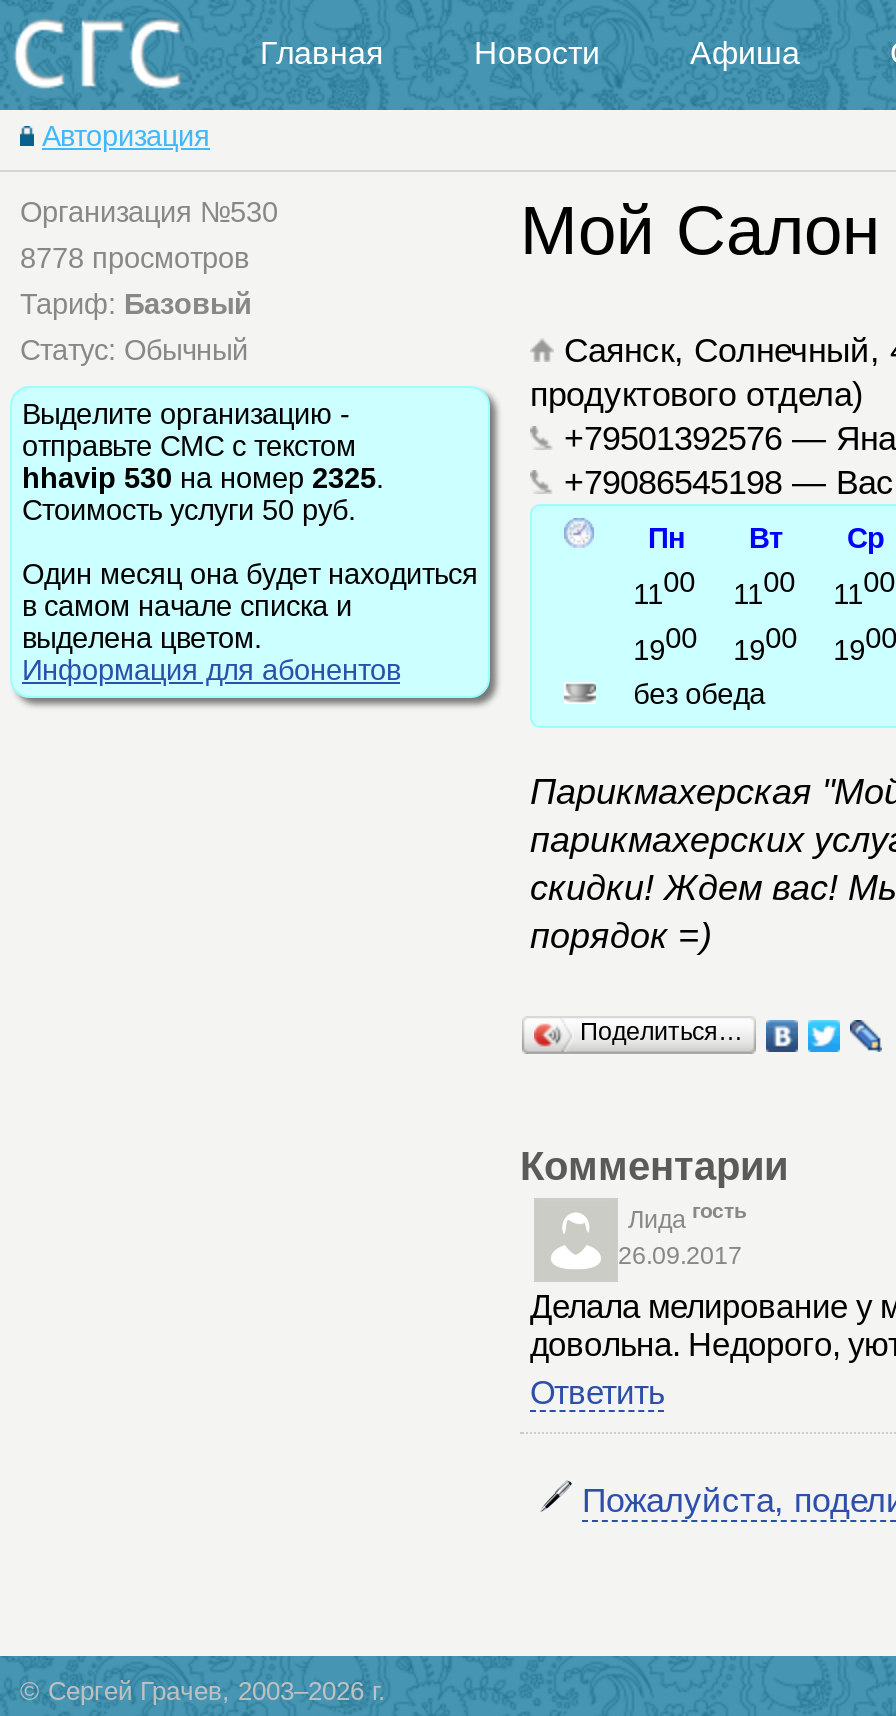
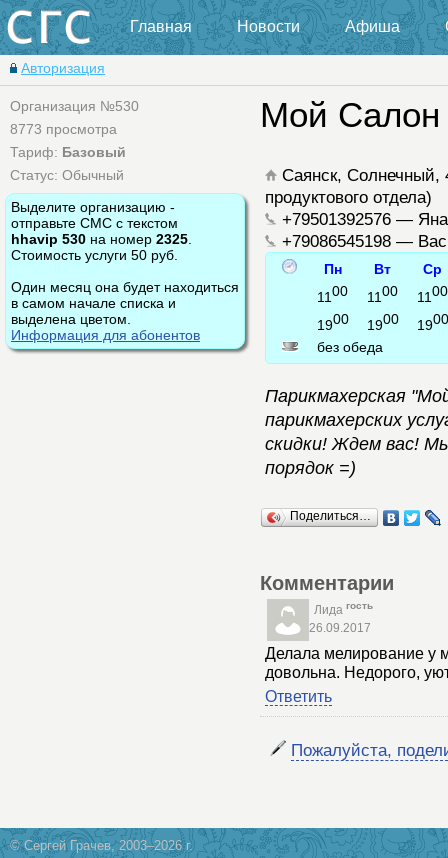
[20,242,248,274] 8778 просмотров -> [10,121,117,137] 8773 просмотра

